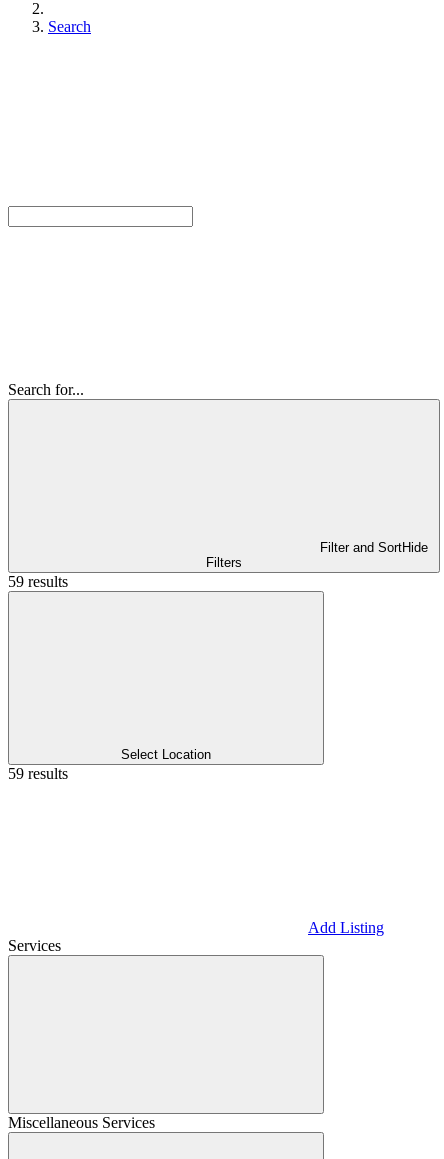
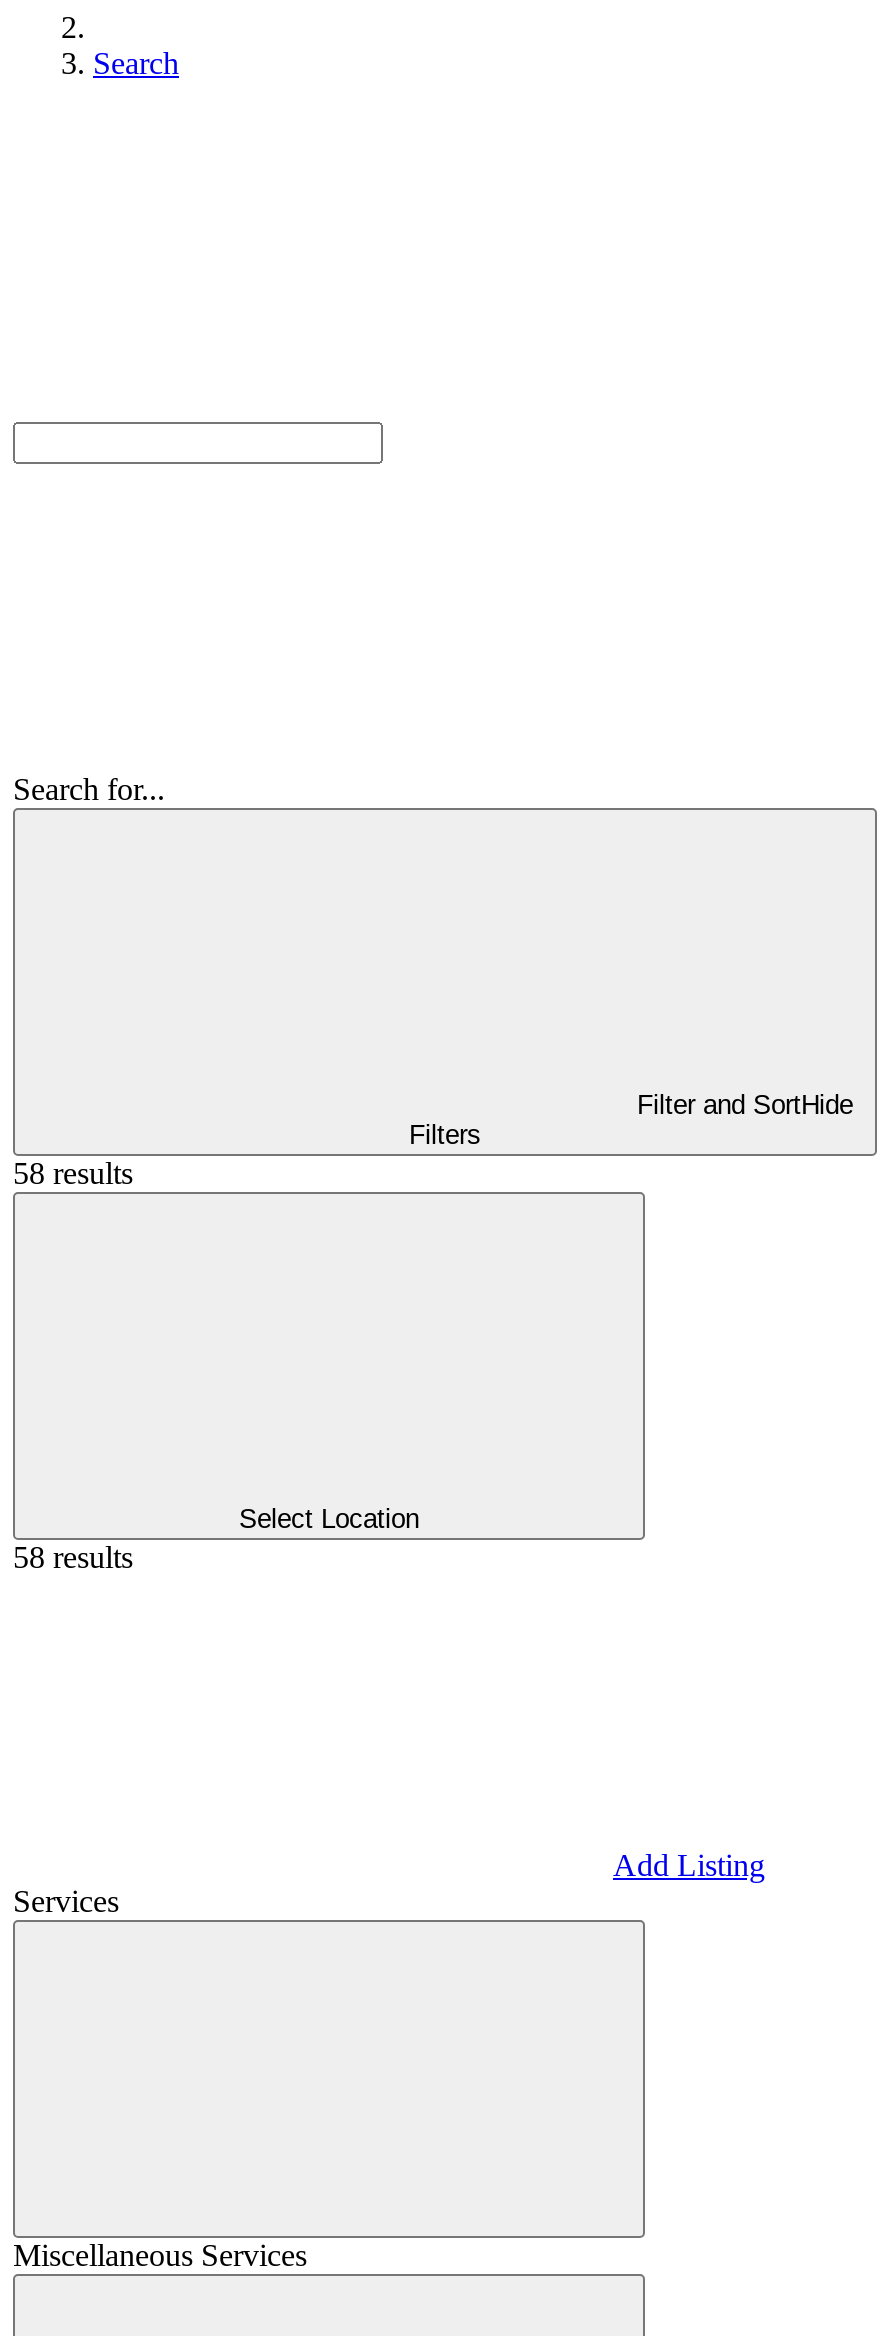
[8,573,68,590] 59 results -> [13,1156,133,1190] 58 results
[8,765,68,782] 59 results -> [13,1540,133,1574] 58 results

